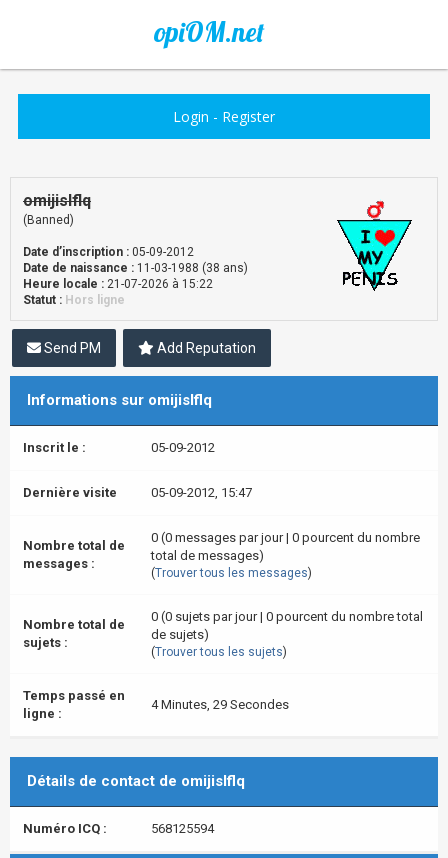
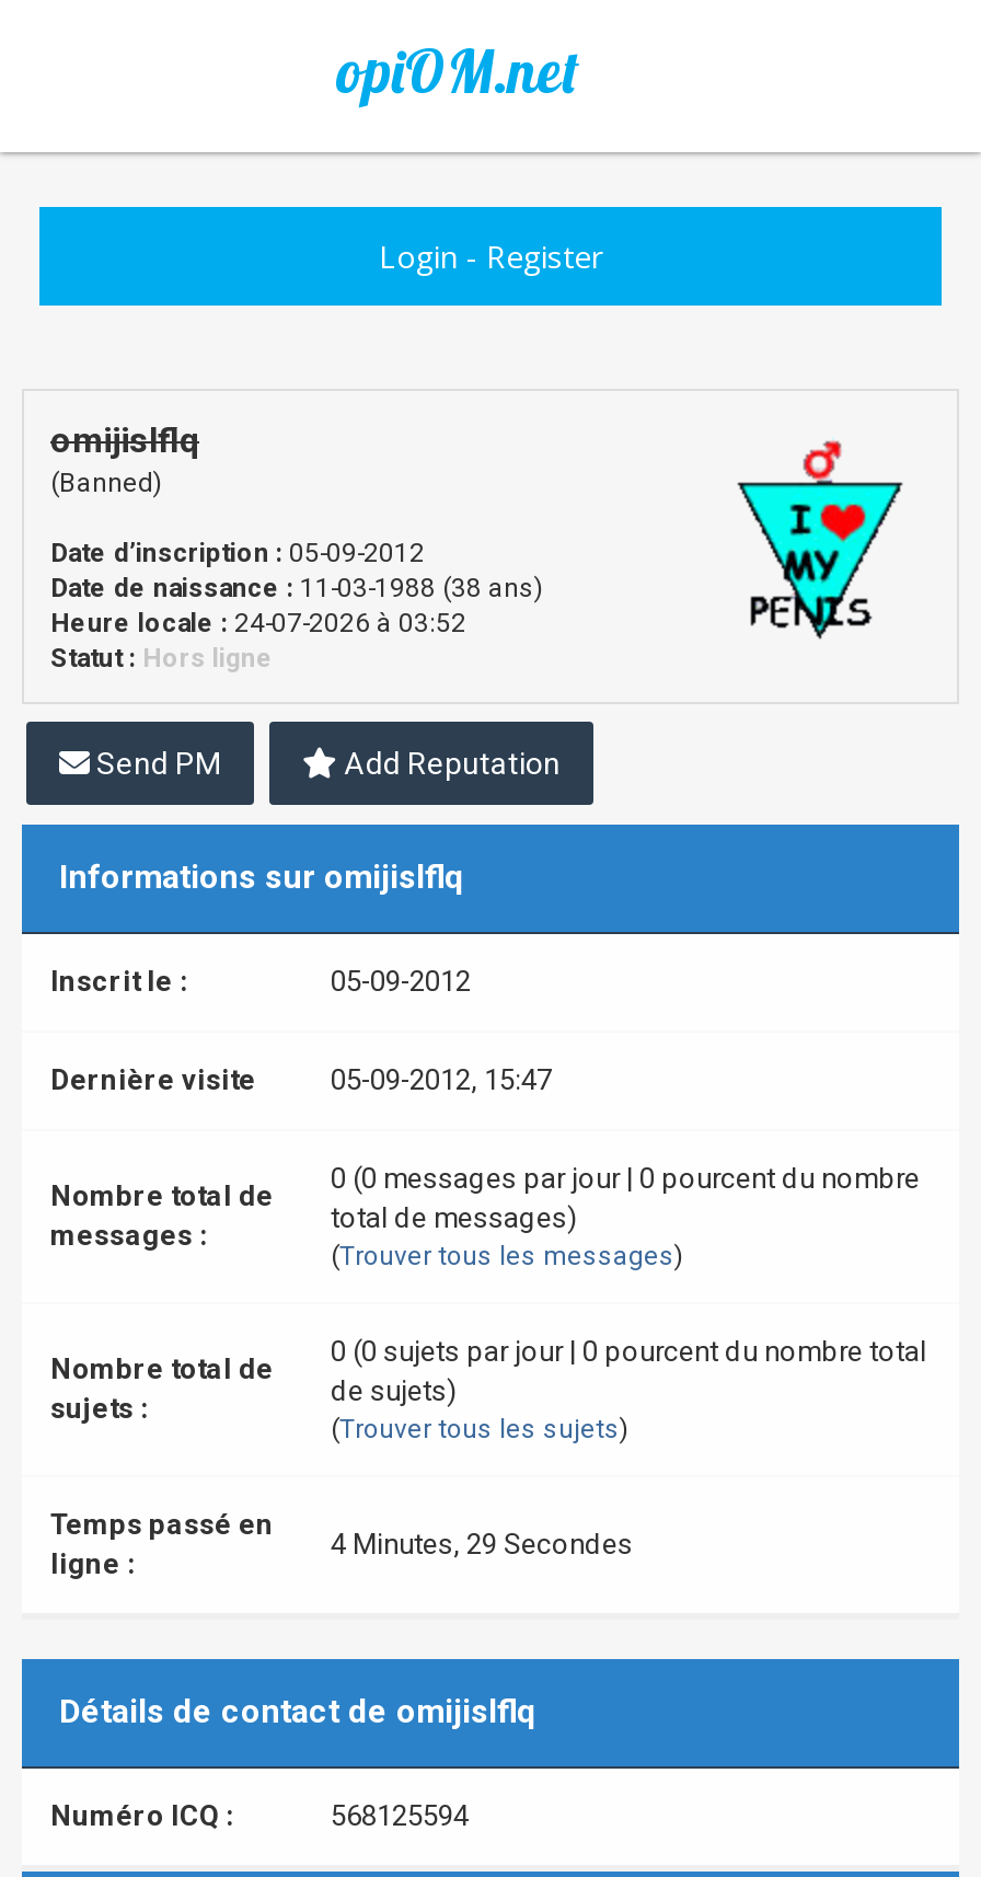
[23,277,213,291] Heure locale : 21-07-2026 à 15:22 -> [50,608,466,638] Heure locale : 24-07-2026 à 03:52

